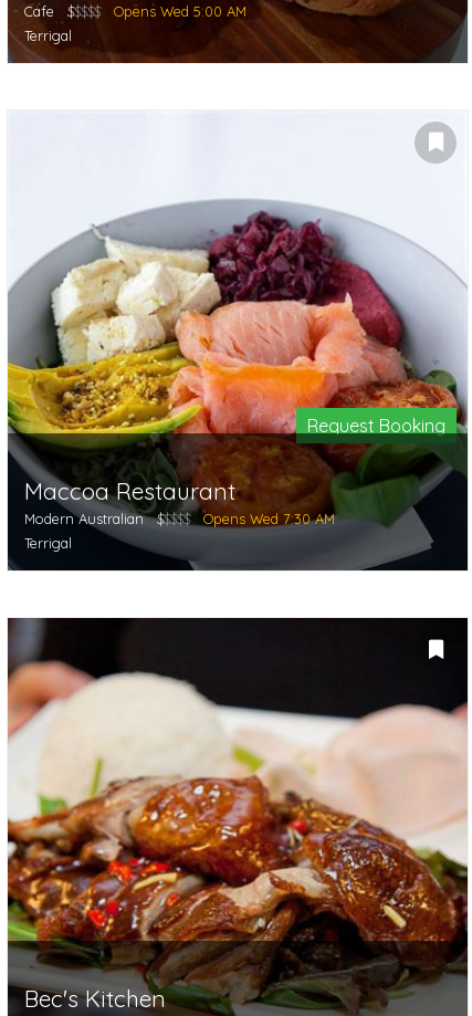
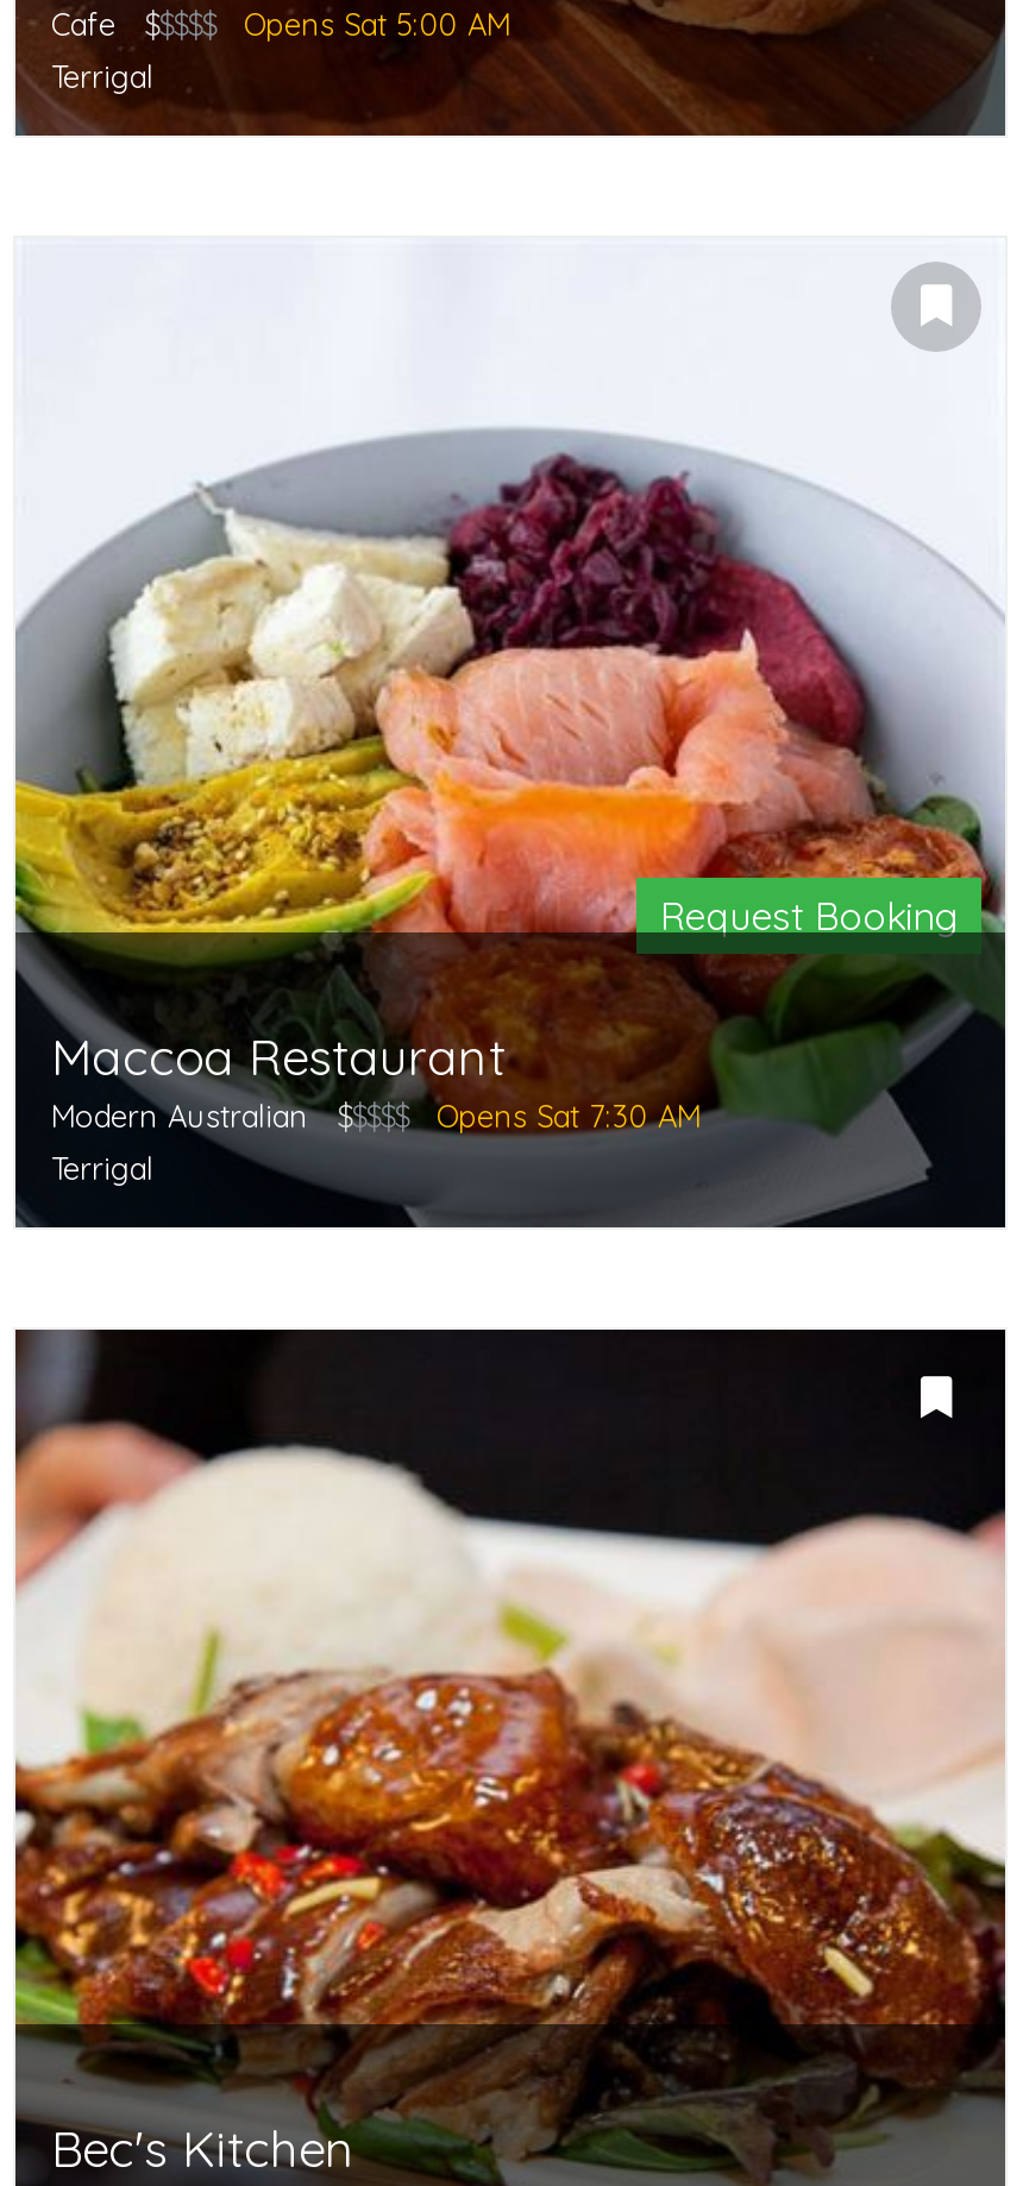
[114,3,247,20] Opens Wed 5:00 AM -> [244,5,510,44] Opens Sat 5:00 AM
[203,510,335,528] Opens Wed 7:30 AM -> [437,1097,701,1135] Opens Sat 7:30 AM

